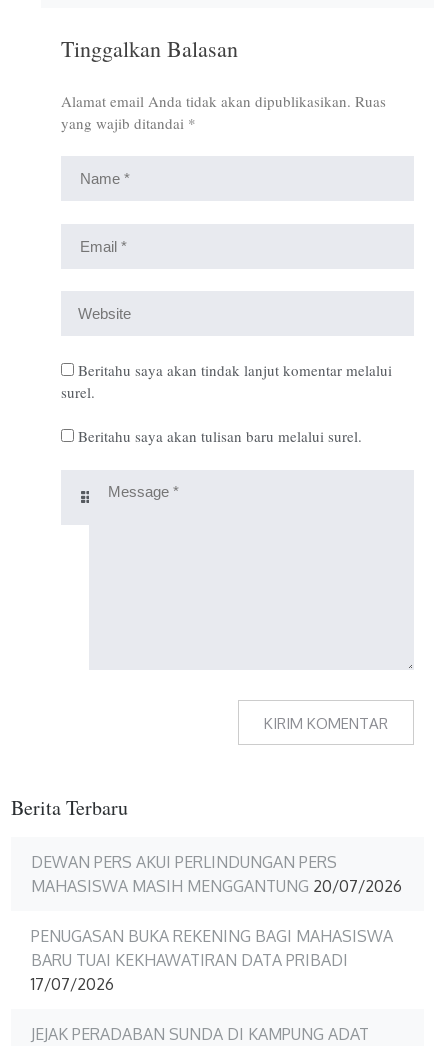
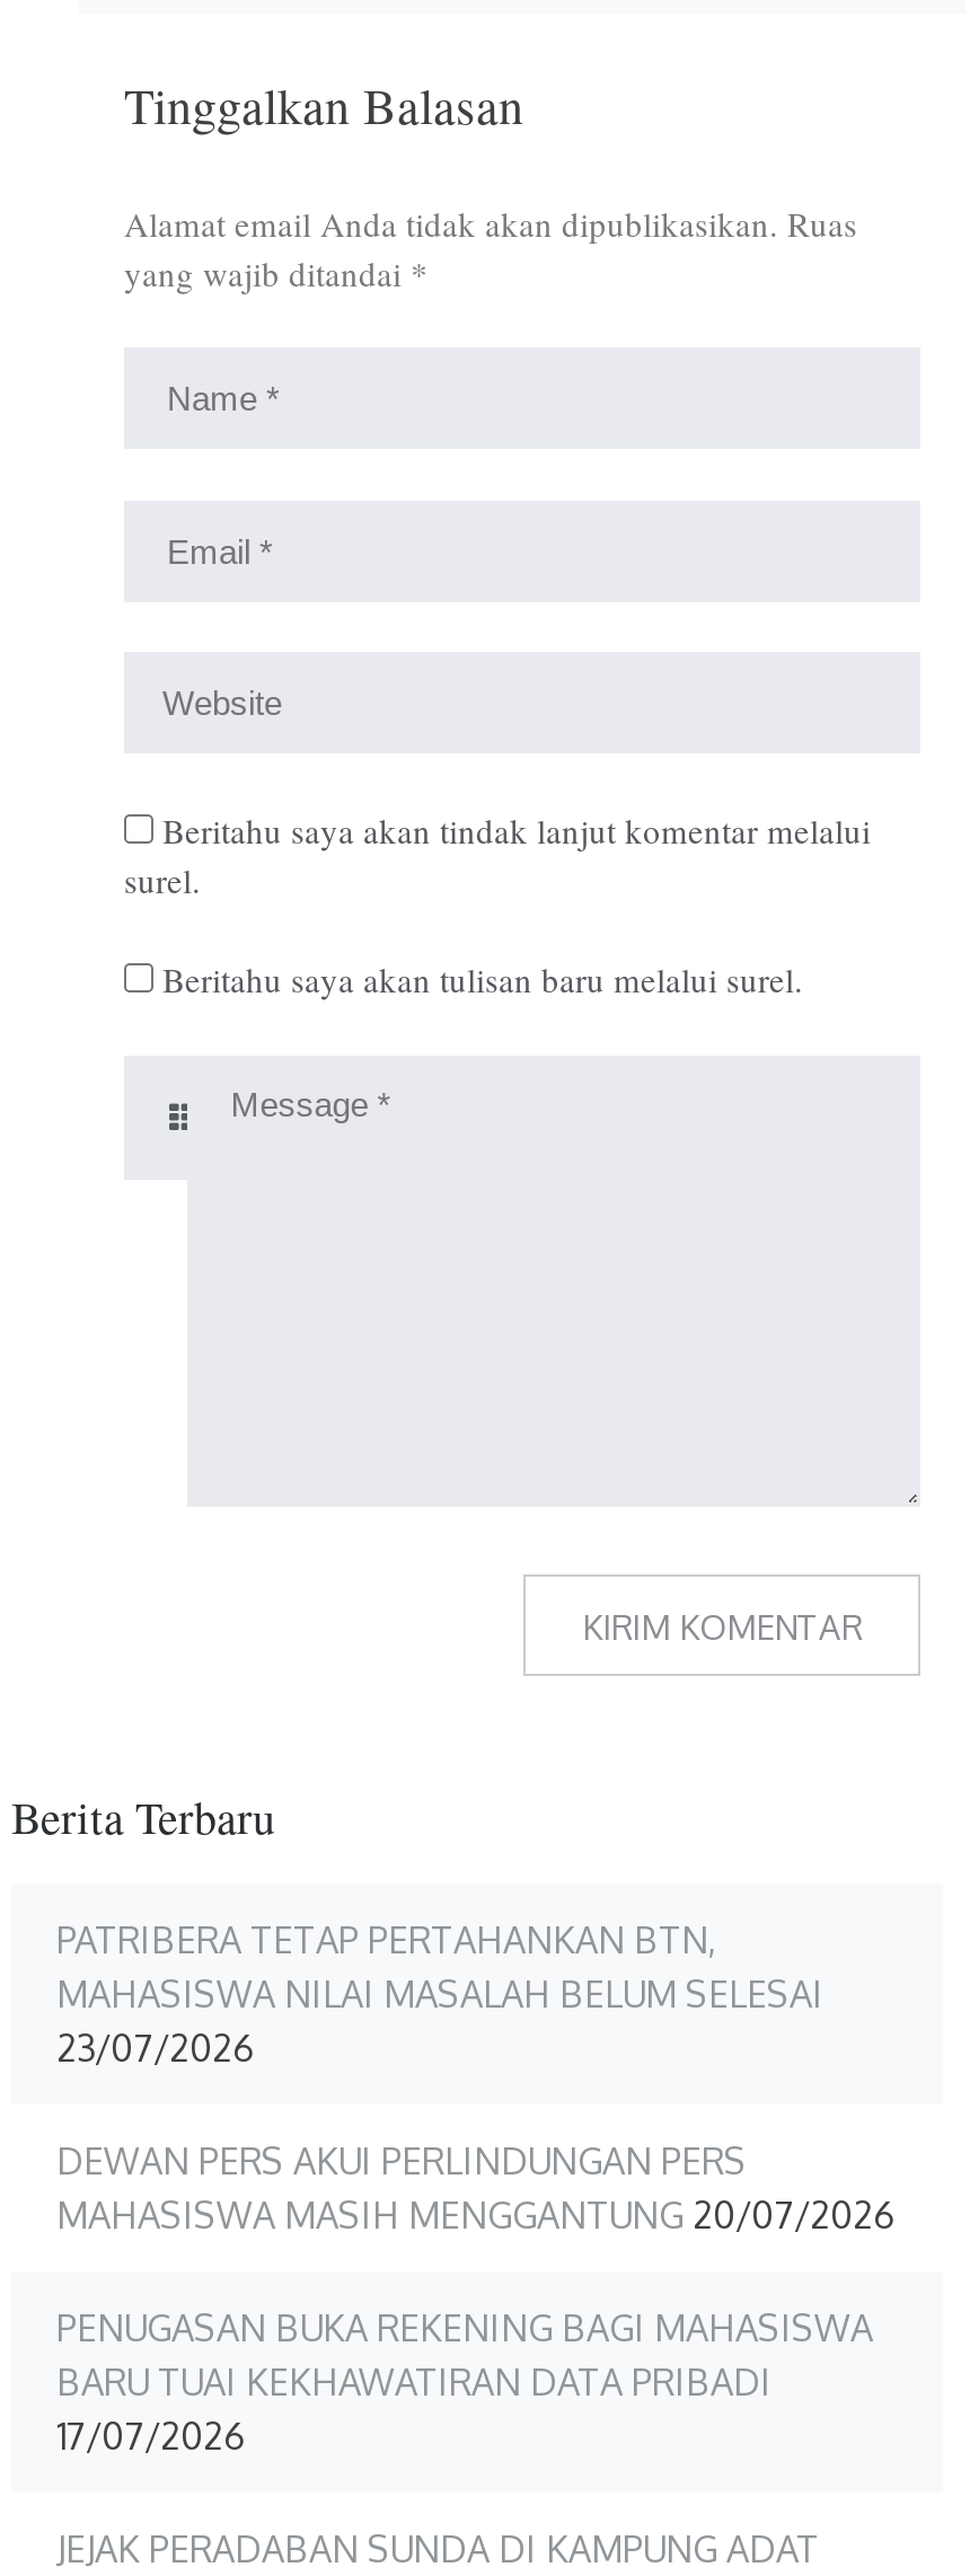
none -> [56,1918,823,2071] PATRIBERA TETAP PERTAHANKAN BTN, | MAHASISWA NILAI MASALAH BELUM SELESAI | 23/07/2026

